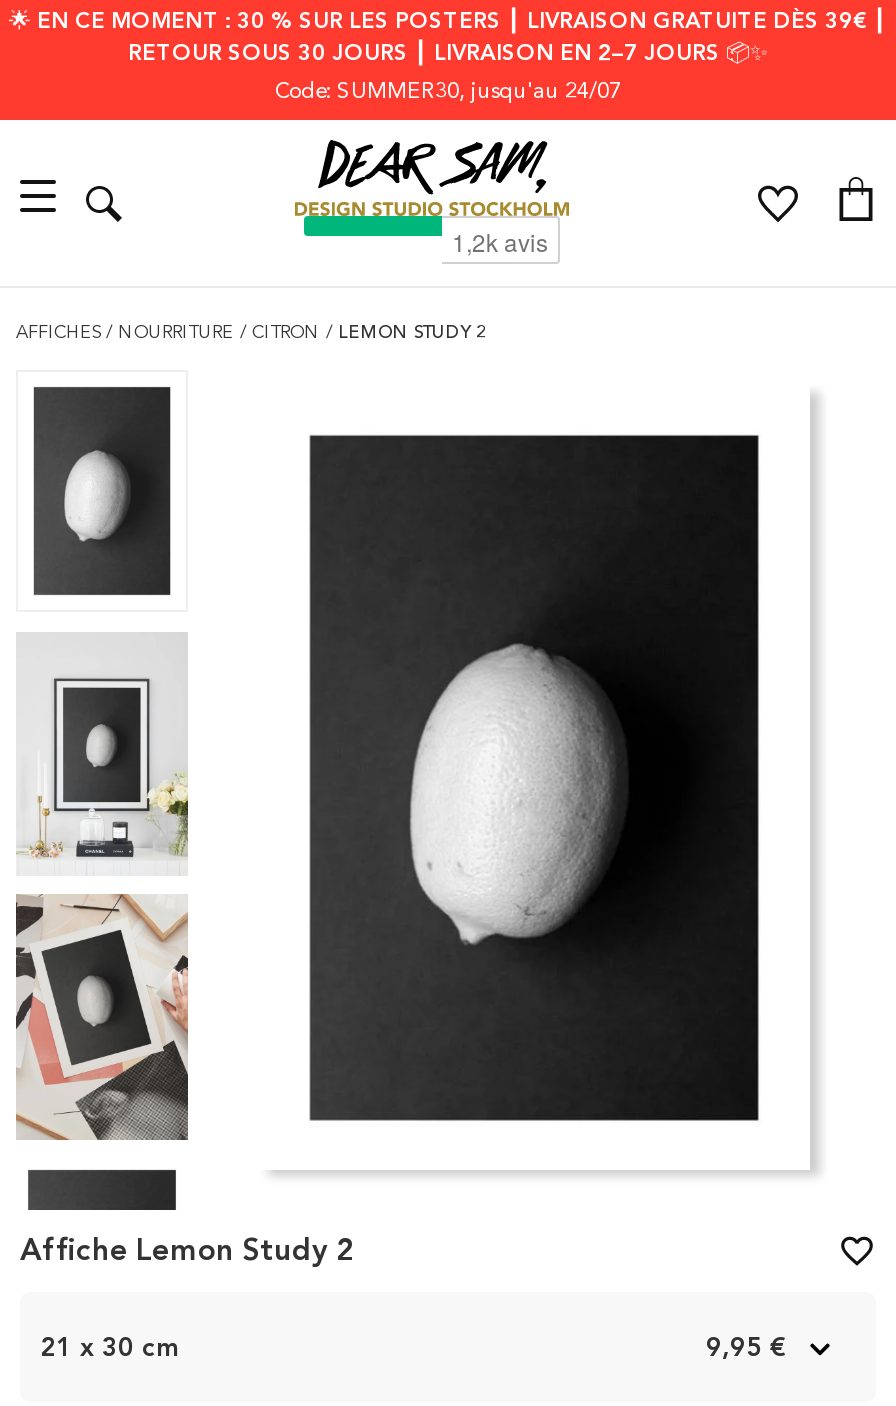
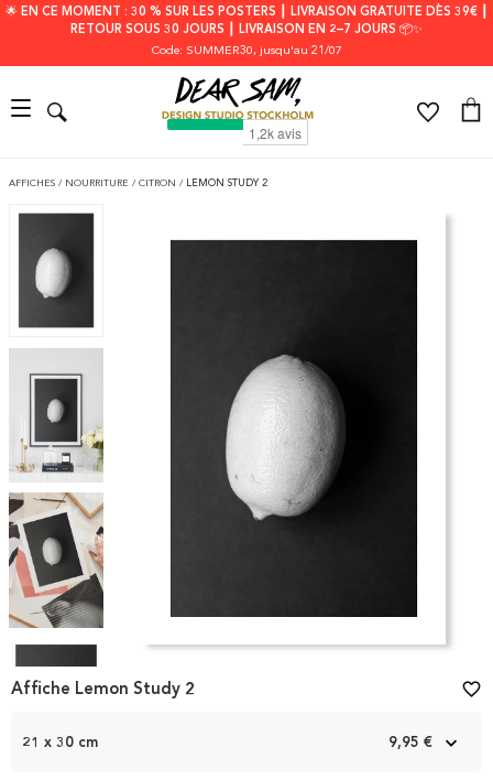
[275,76,621,104] Code: SUMMER30, jusqu'au 24/07 -> [151,42,342,57] Code: SUMMER30, jusqu'au 21/07

